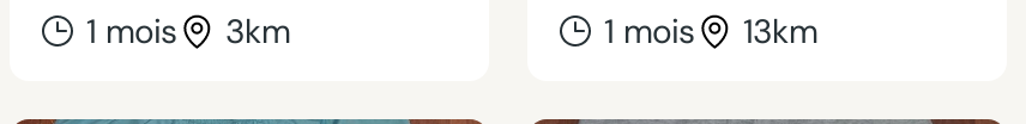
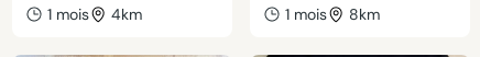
[86,10,290,52] 1 mois 3km -> [47,4,142,24] 1 mois 4km
[604,10,817,52] 1 mois 13km -> [285,4,380,24] 1 mois 8km

